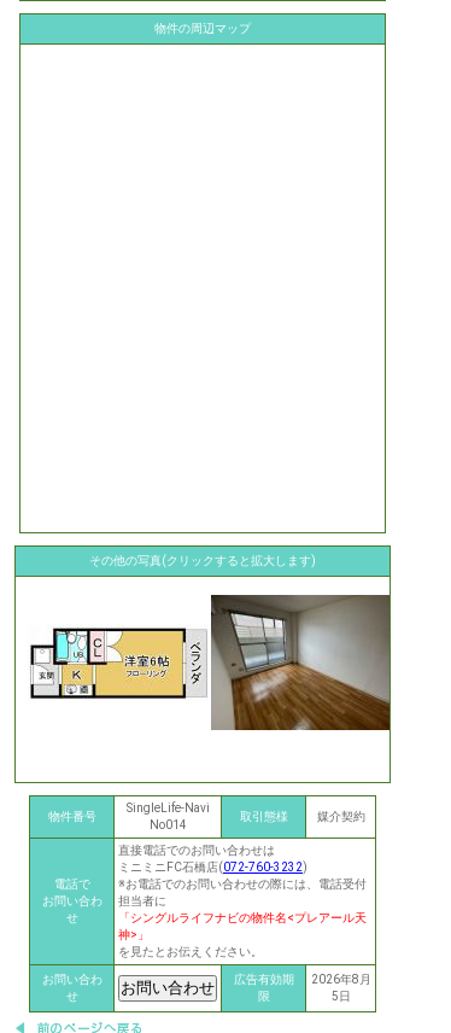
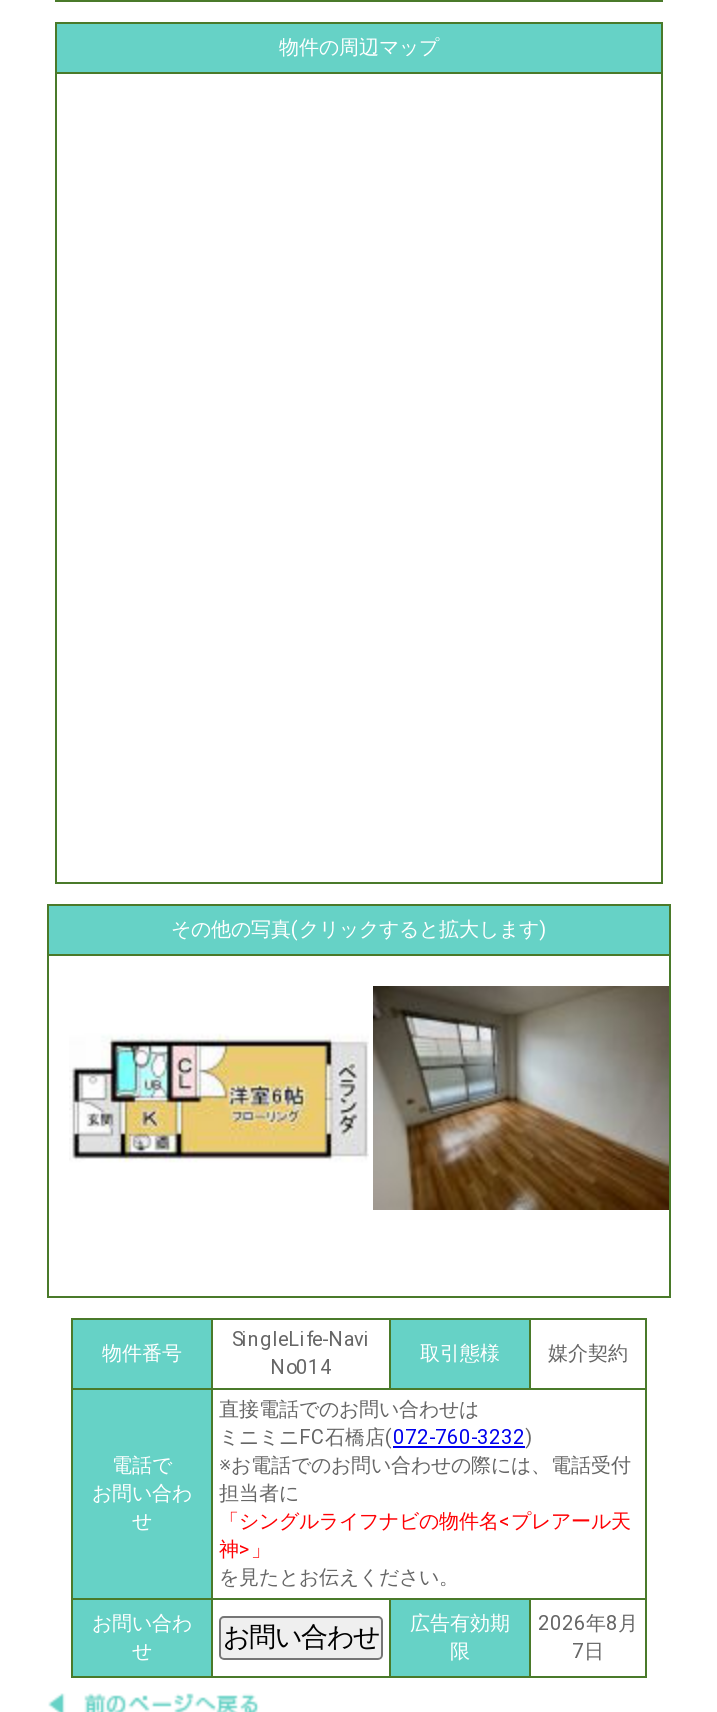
[331,990,350,1003] 5日 -> [572,1640,604,1662] 7日

